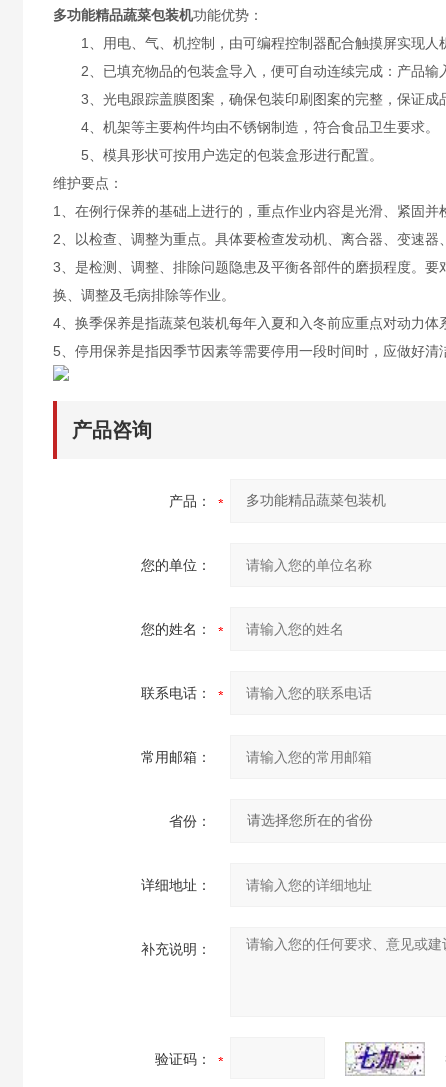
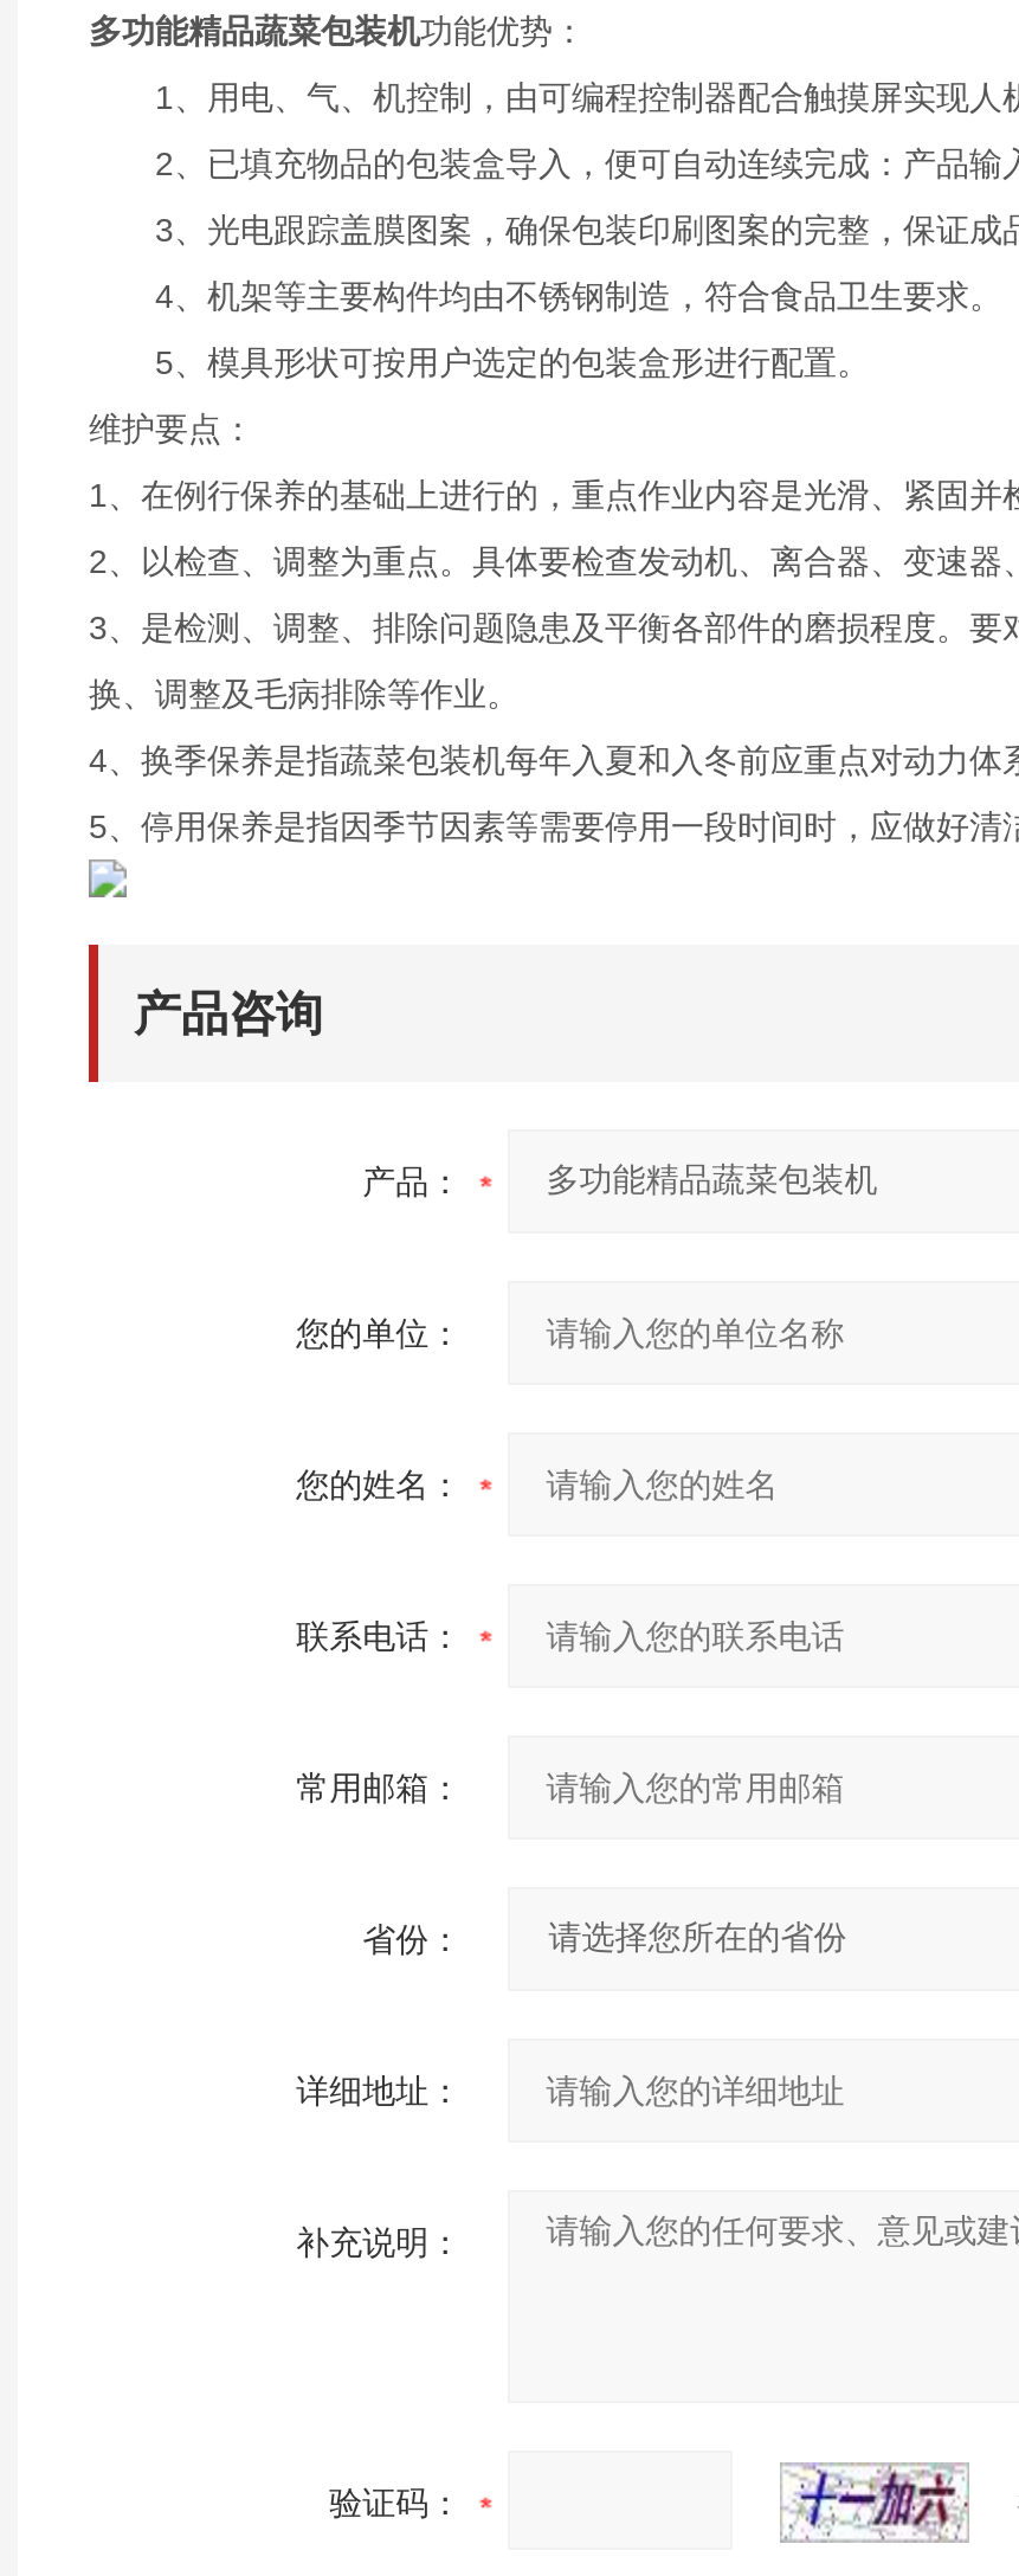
[345,1041,425,1076] [image] -> [785,2460,969,2543] [image]

